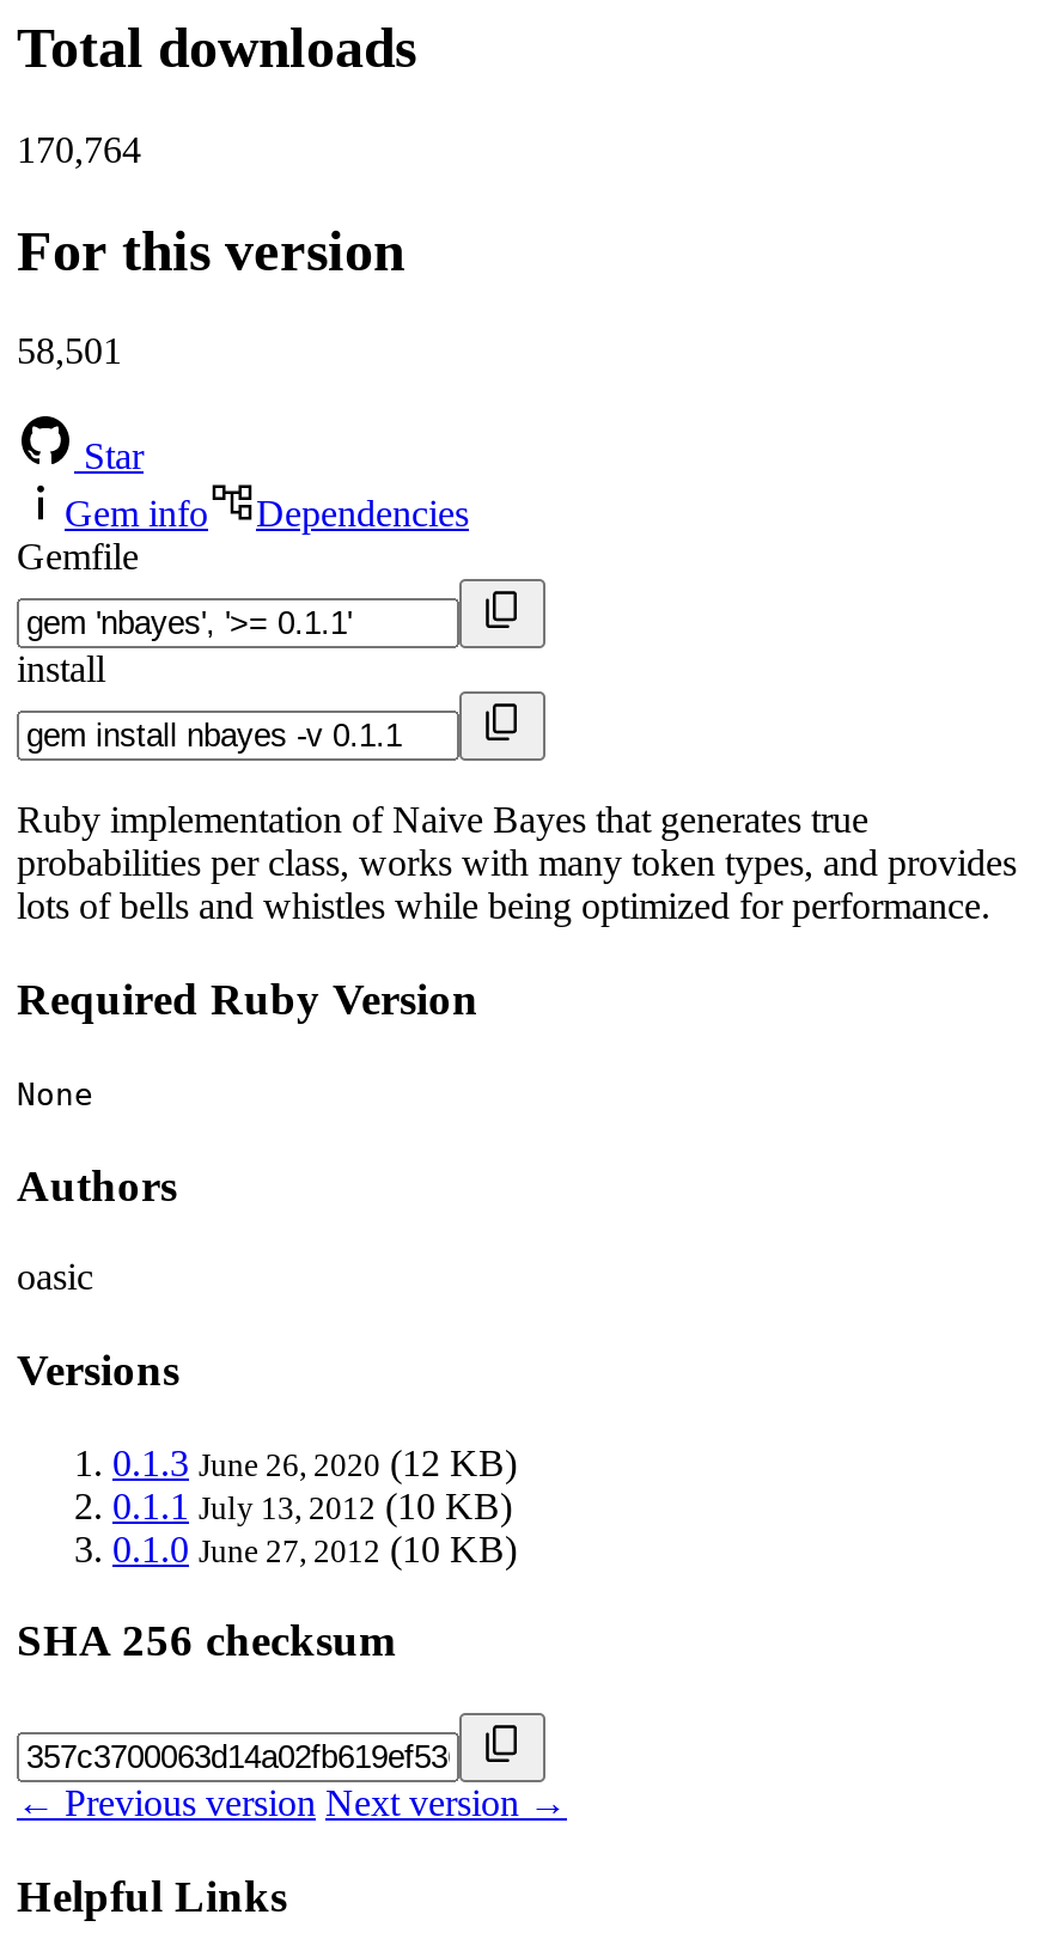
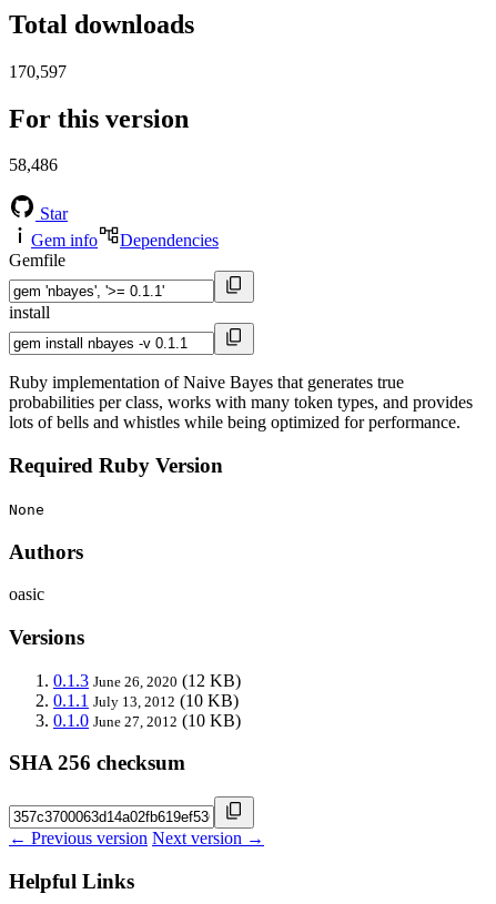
[17,128,141,169] 170,764 -> [9,62,67,81] 170,597
[17,331,122,372] 58,501 -> [9,156,58,175] 58,486

